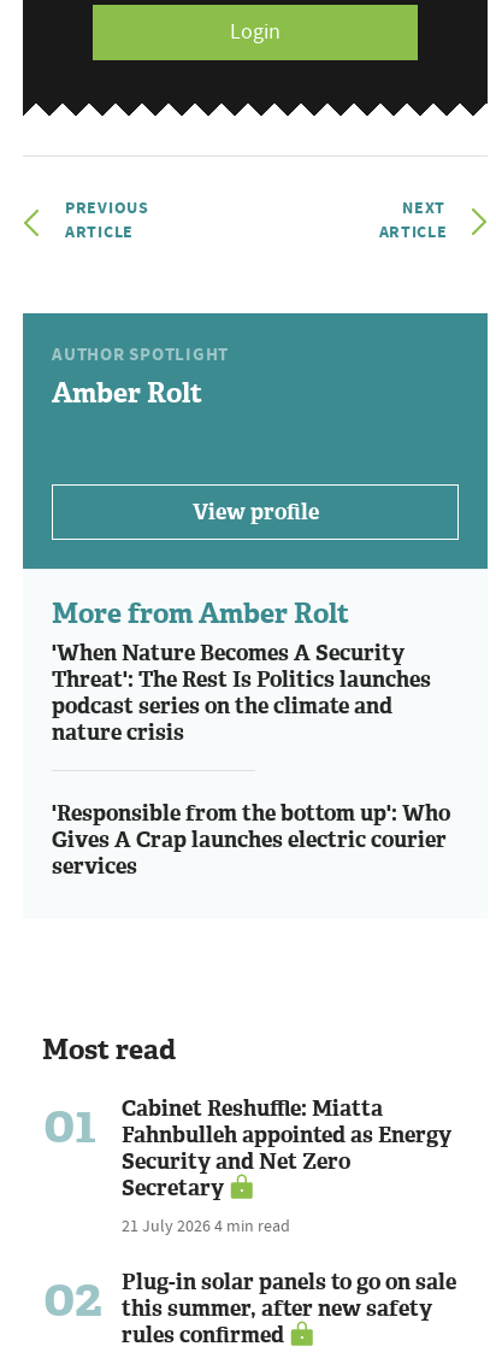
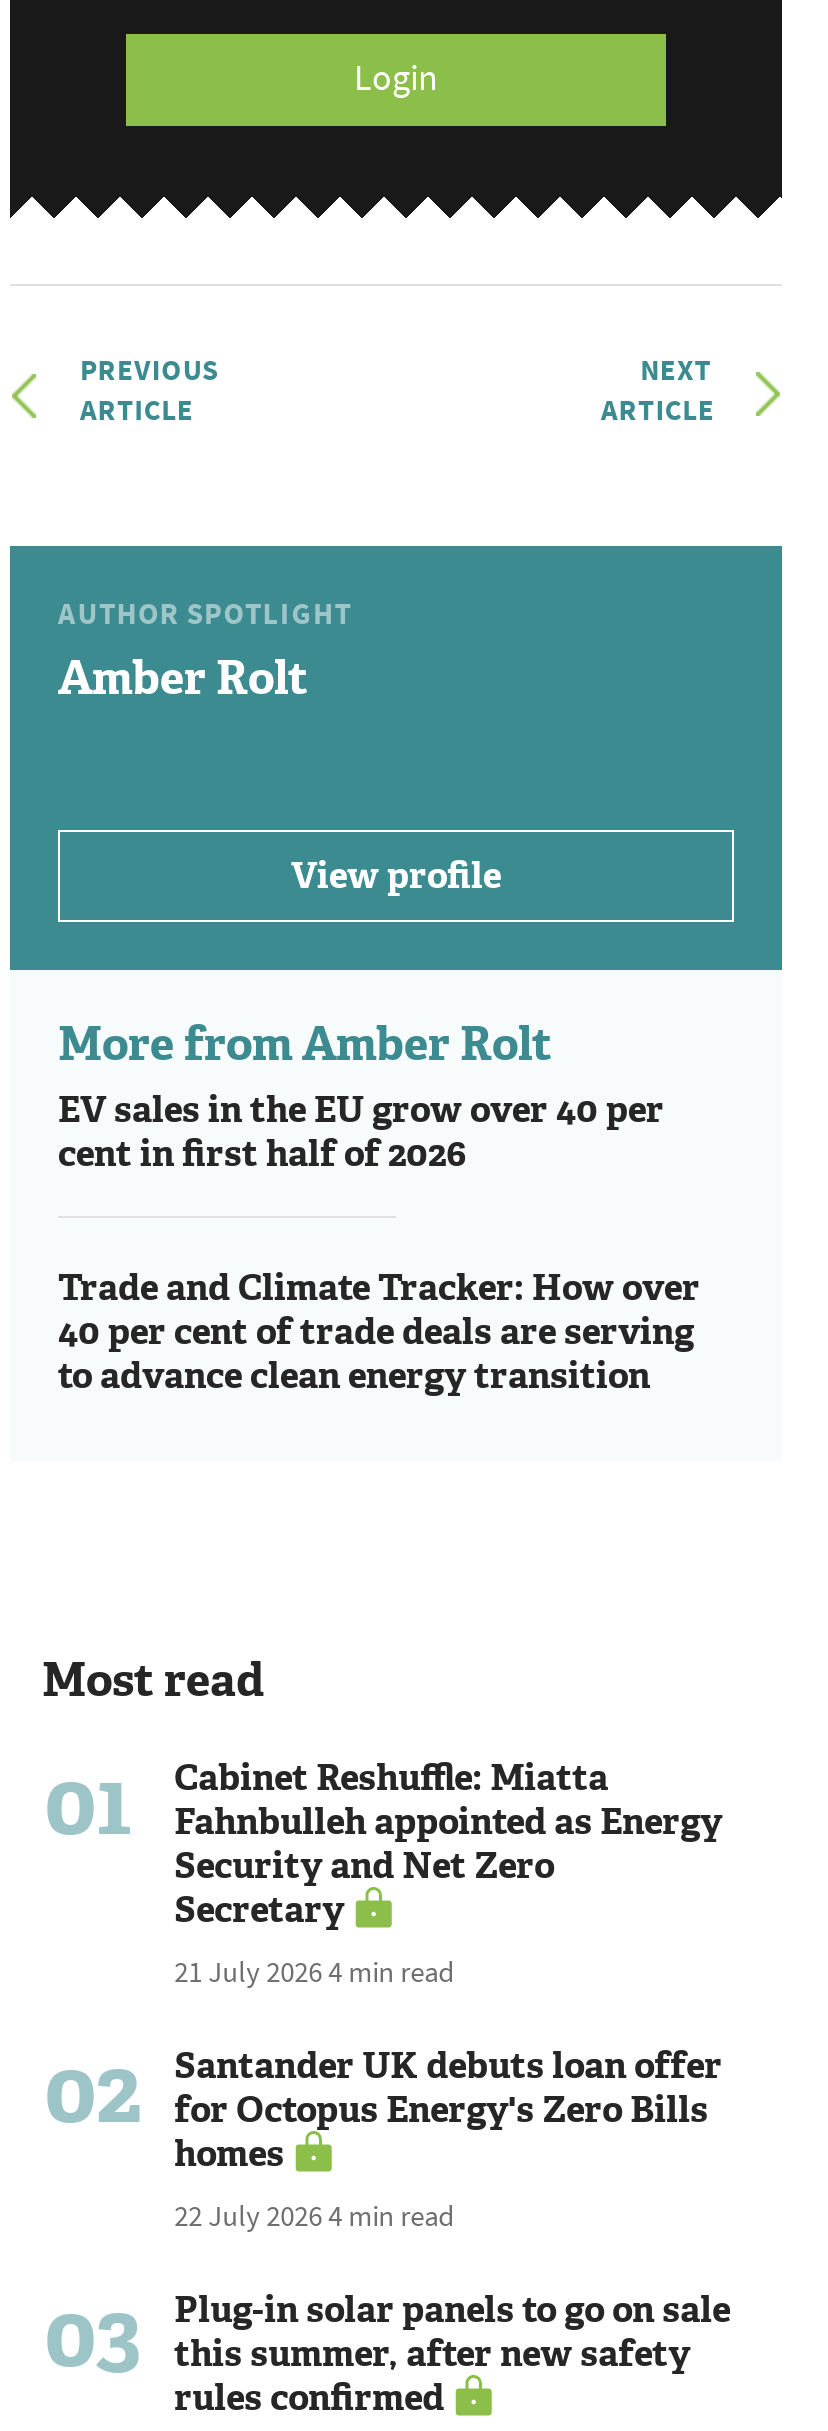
[52,638,431,747] 'When Nature Becomes A Security | Threat': The Rest Is Politics launches | podcast series on the climate and | nature crisis -> [58,1085,664,1177] EV sales in the EU grow over 40 per | cent in first half of 2026
[52,799,450,880] 'Responsible from the bottom up': Who | Gives A Crap launches electric courier | services -> [58,1263,700,1399] Trade and Climate Tracker: How over | 40 per cent of trade deals are serving | to advance clean energy transition
moved [42,1031,452,1332] -> [42,1649,722,2149]: Most read | 01 | Cabinet Reshuffle: Miatta | Fahnbulleh appointed as Energy | Security and Net Zero | Secretary | 21 July 2026 4 min read | 02
none -> [44,2041,722,2393] Santander UK debuts loan offer | for Octopus Energy's Zero Bills | homes | 22 July 2026 4 min read | 03

